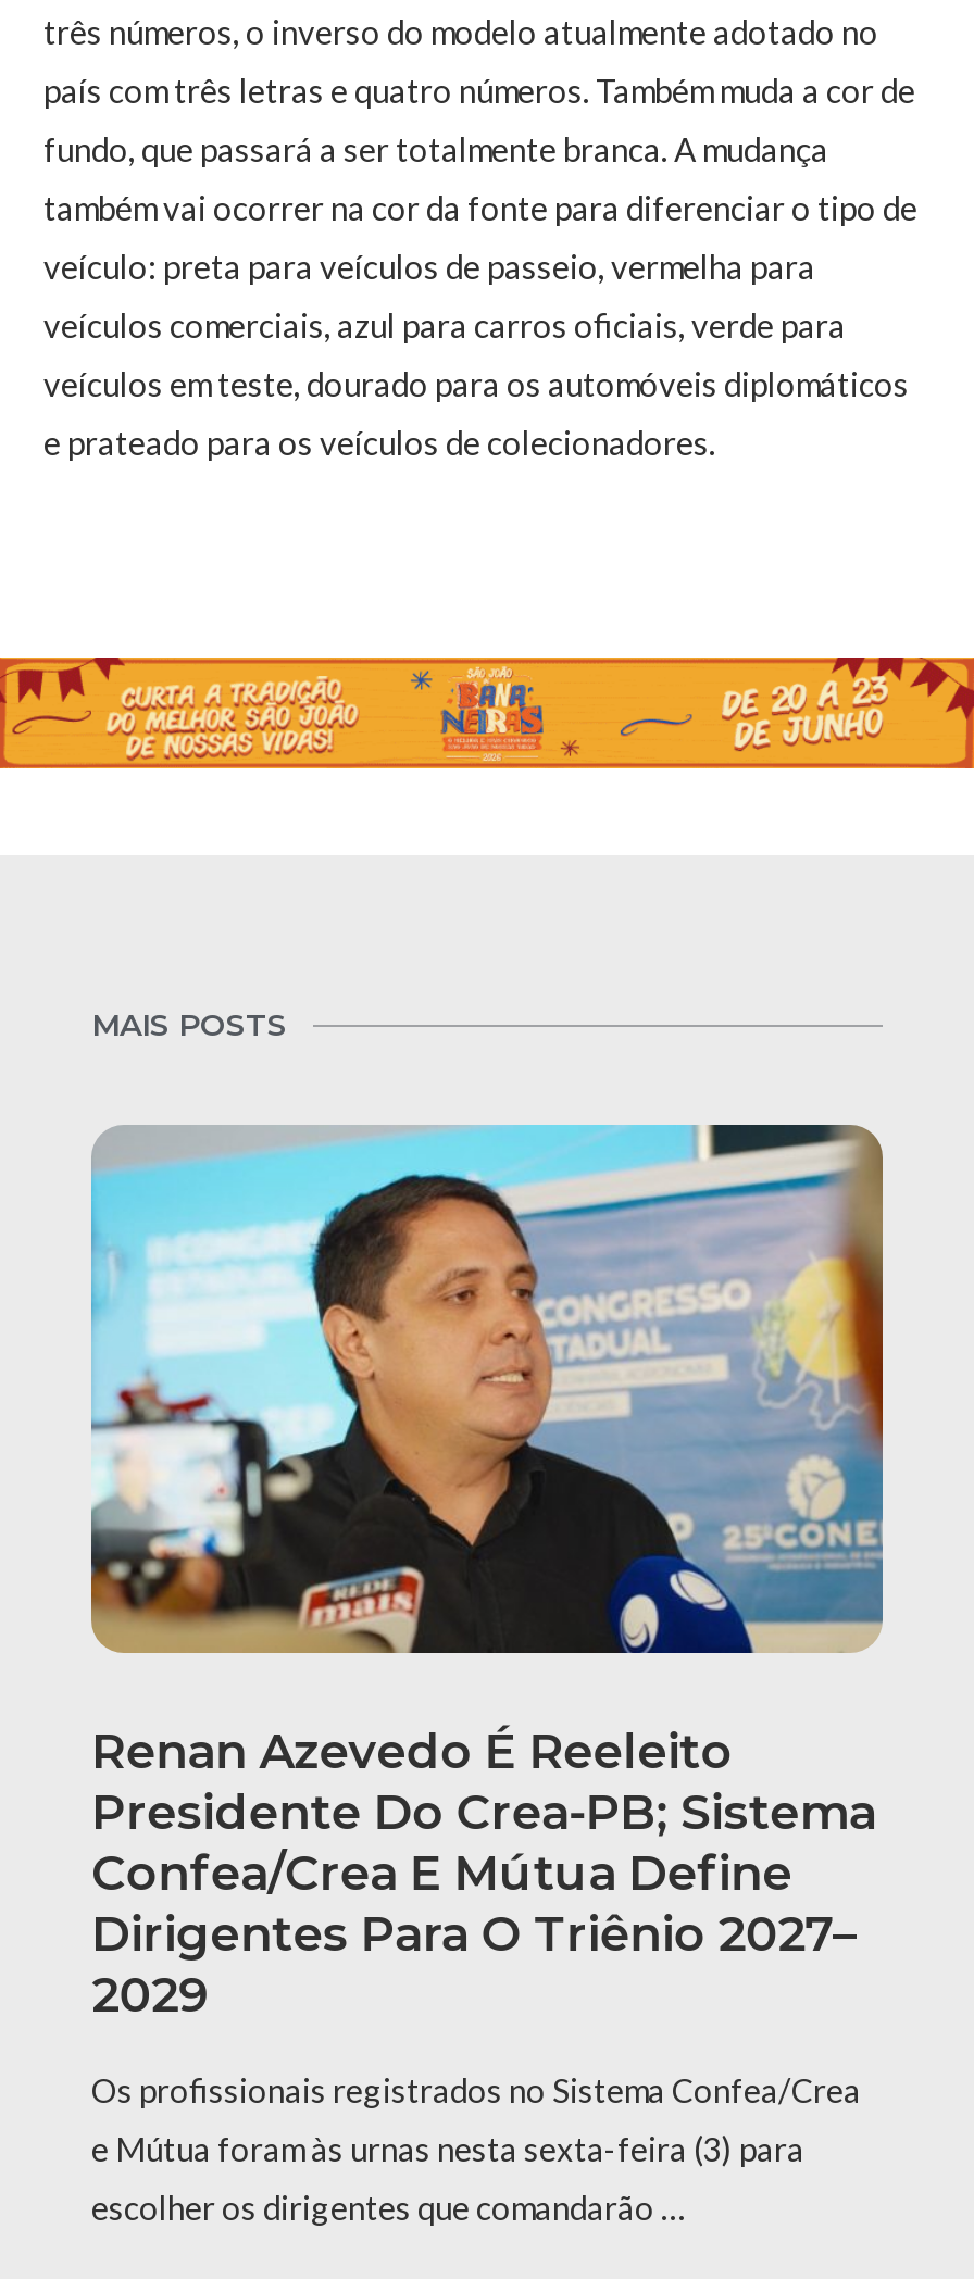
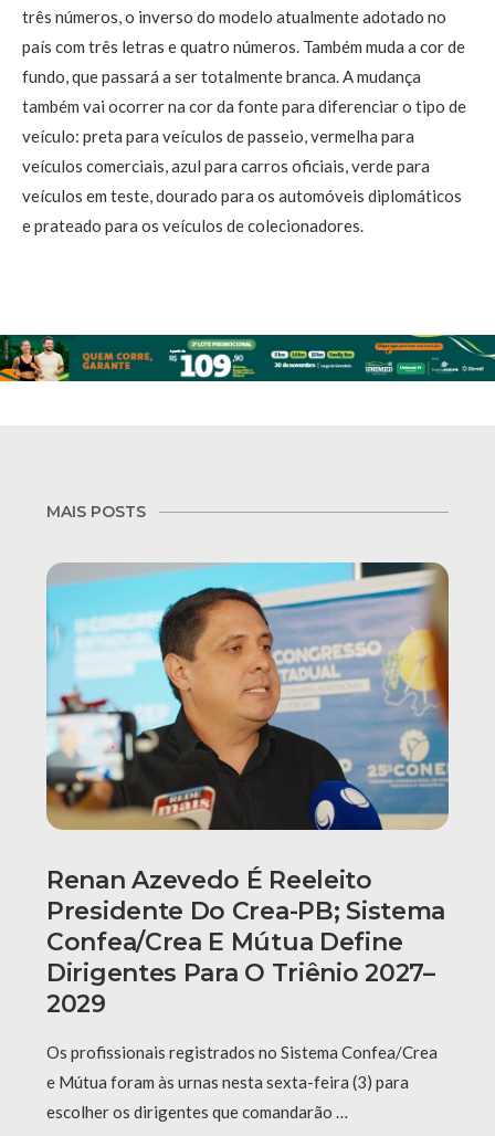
[7,655,967,771] [image] -> [3,334,492,382] [image]

